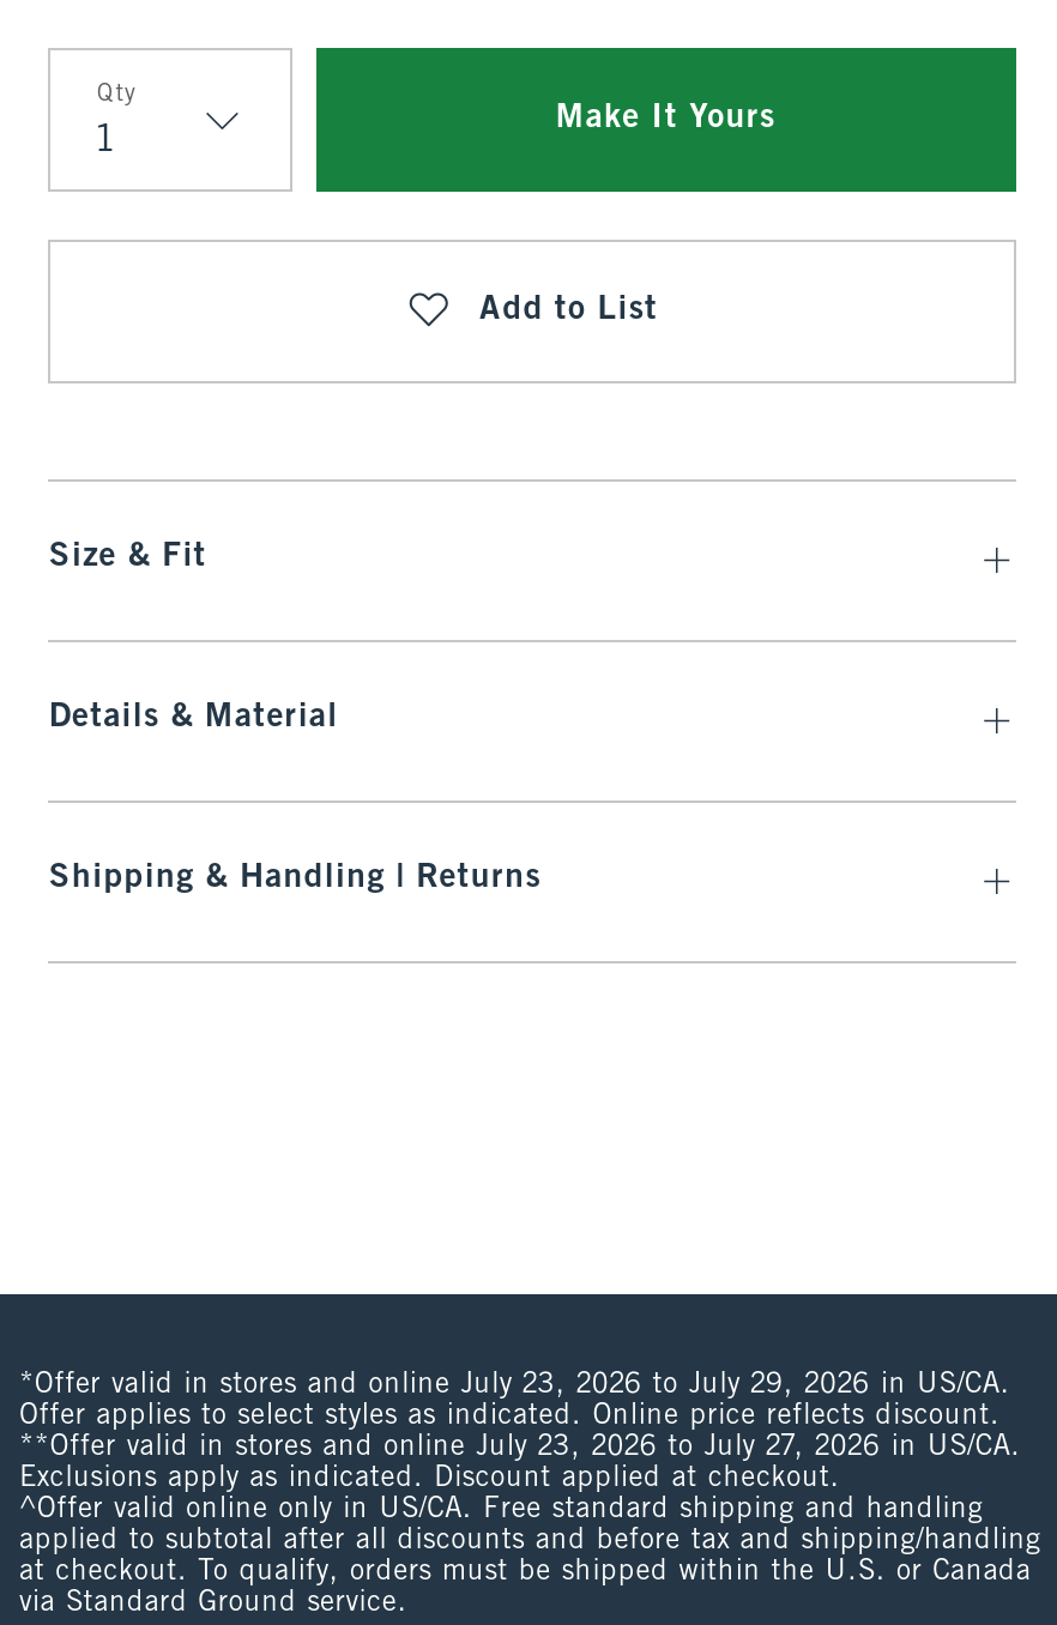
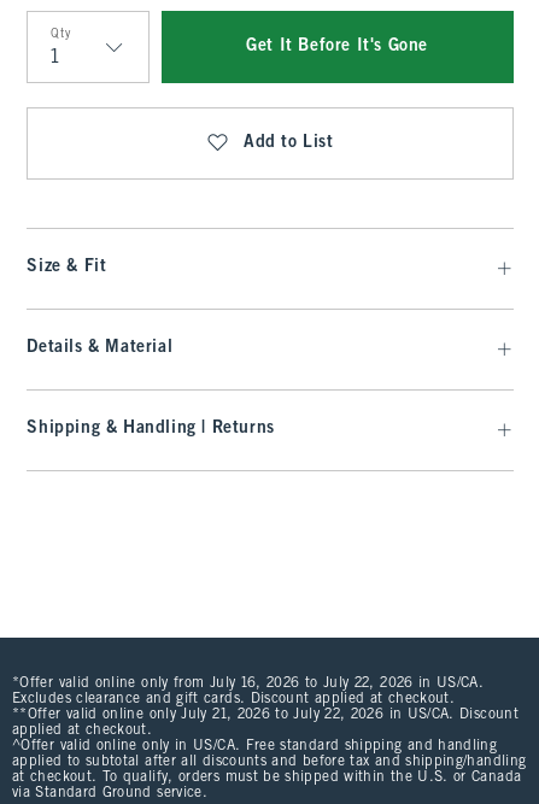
[556,103,776,134] Make It Yours -> [246,39,428,54] Get It Before It's Gone
[19,1371,1021,1493] *Offer valid in stores and online July 23, 2026 to July 29, 2026 in US/CA. | Offer applies to select styles as indicated. Online price reflects discount. | **Offer valid in stores and online July 23, 2026 to July 27, 2026 in US/CA. | Exclusions apply as indicated. Discount applied at checkout. -> [12,676,519,738] *Offer valid online only from July 16, 2026 to July 22, 2026 in US/CA. | Excludes clearance and gift cards. Discount applied at checkout. | **Offer valid online only July 21, 2026 to July 22, 2026 in US/CA. Discount | applied at checkout.

